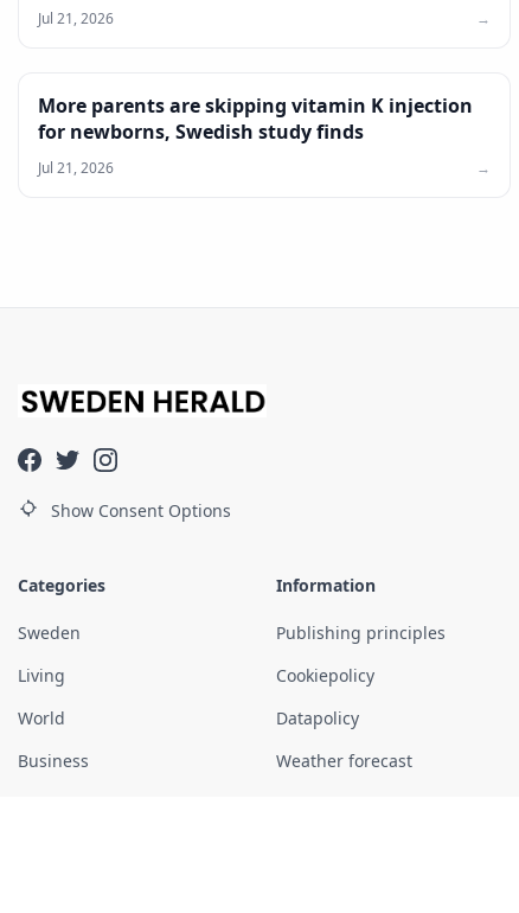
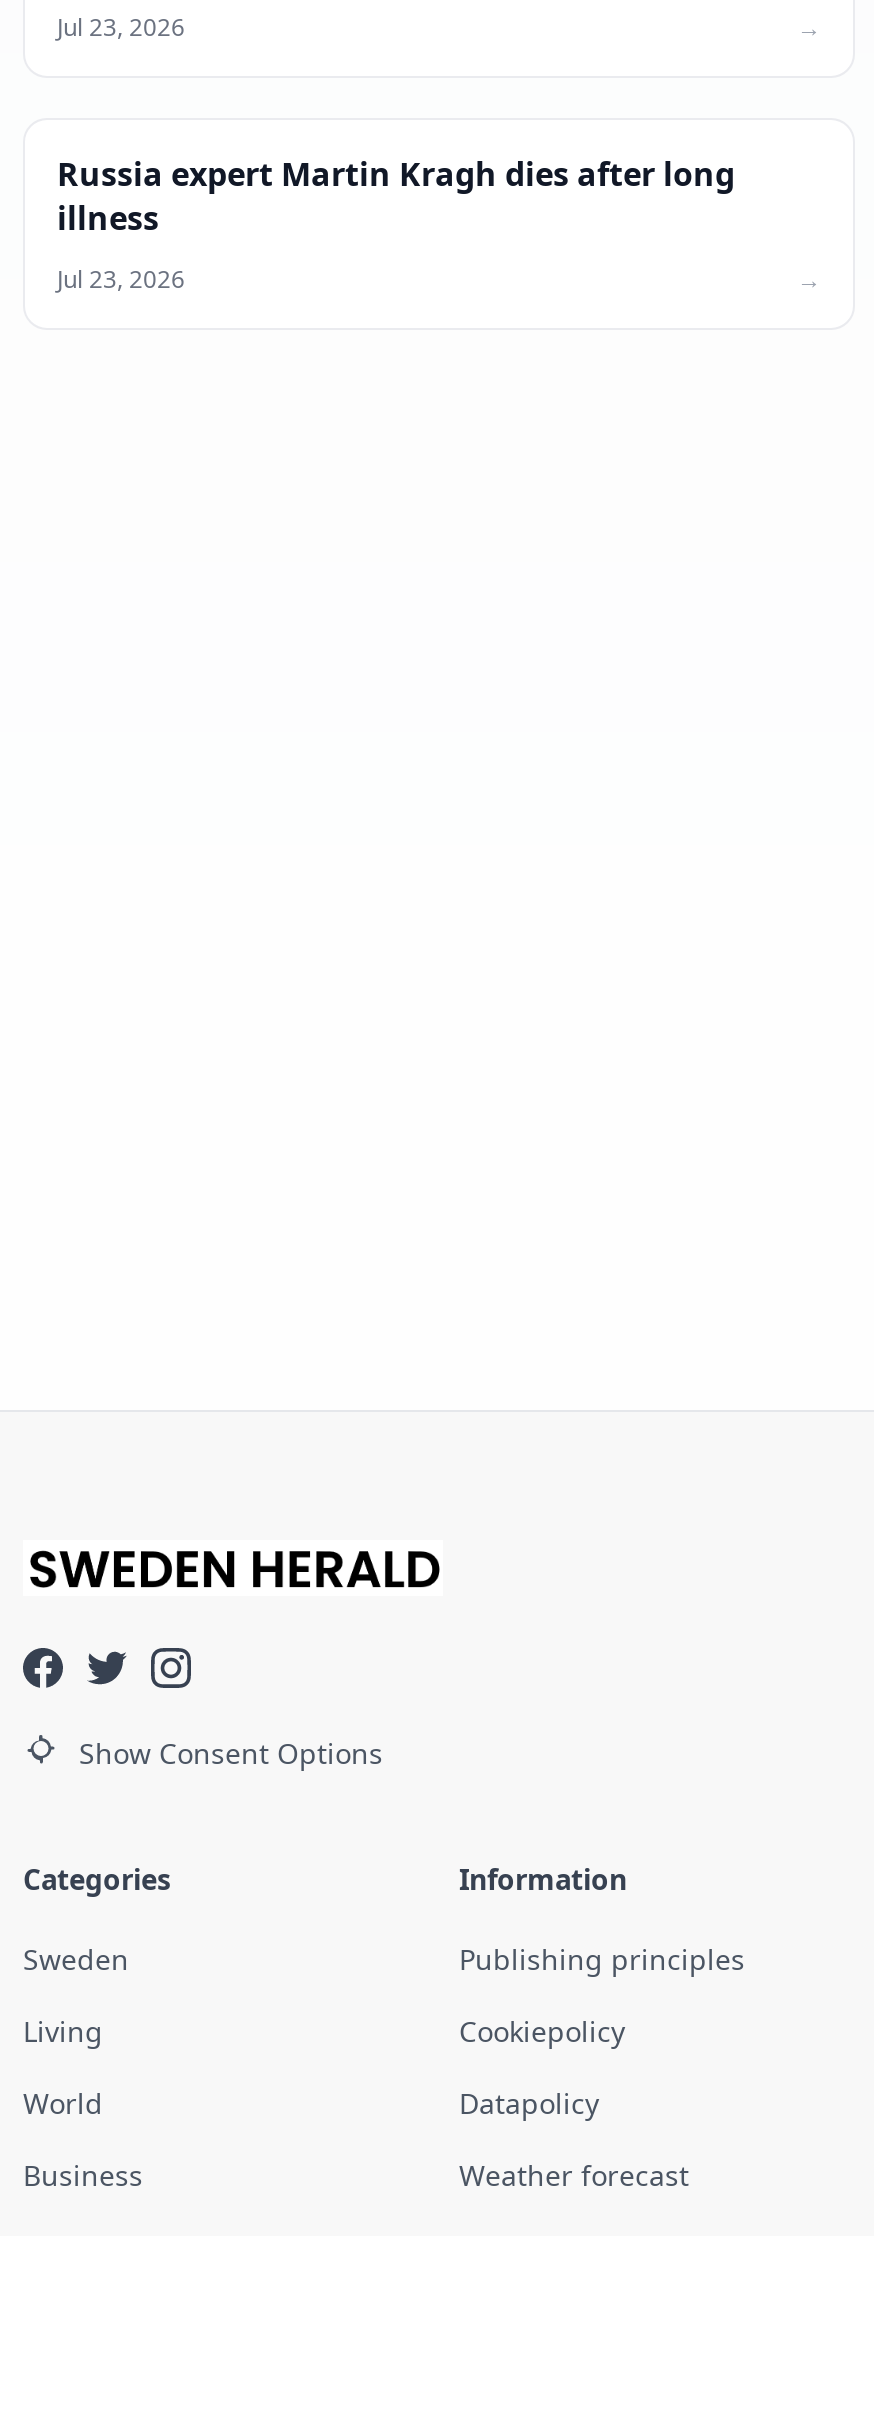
[38,8,114,28] Jul 21, 2026 -> [57,10,185,44] Jul 23, 2026
[38,92,473,145] More parents are skipping vitamin K injection | for newborns, Swedish study finds -> [57,152,735,240] Russia expert Martin Kragh dies after long | illness
[38,158,114,178] Jul 21, 2026 -> [57,262,185,296] Jul 23, 2026

